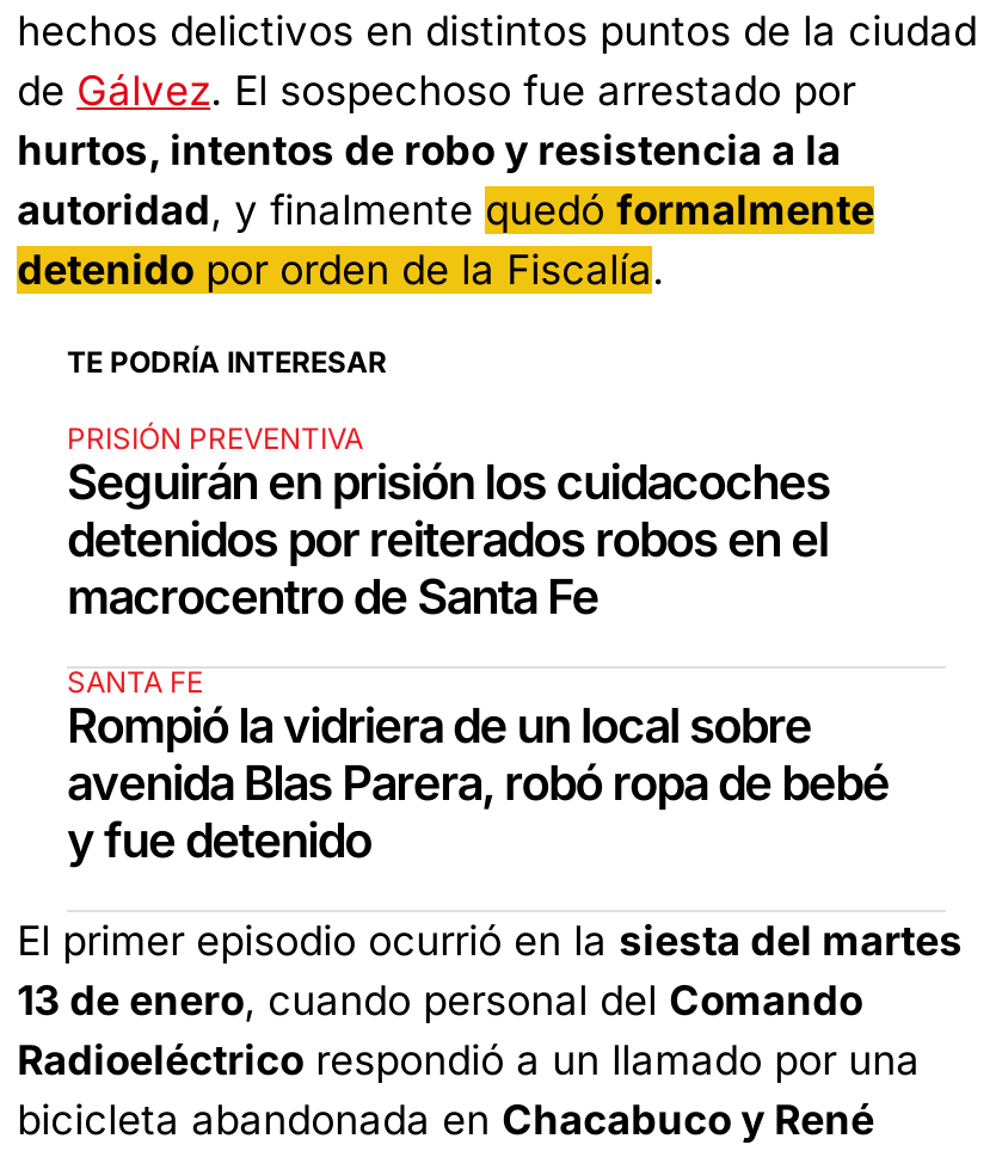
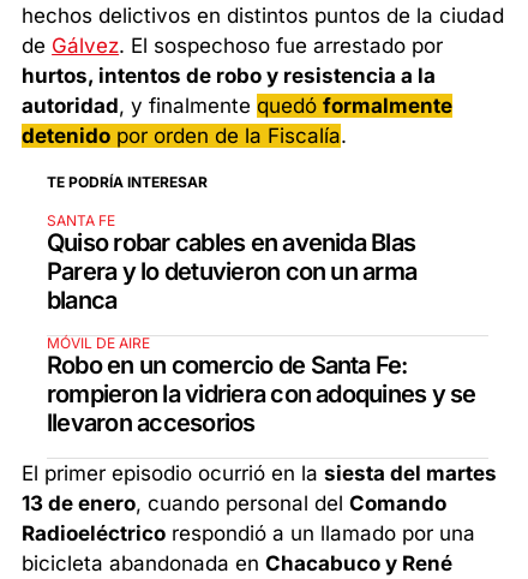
[67,421,830,627] PRISIÓN PREVENTIVA | Seguirán en prisión los cuidacoches | detenidos por reiterados robos en el | macrocentro de Santa Fe -> none
moved [67,665,203,701] -> [47,212,115,230]: SANTA FE
[67,698,889,870] Rompió la vidriera de un local sobre | avenida Blas Parera, robó ropa de bebé | y fue detenido -> [47,229,476,438] Quiso robar cables en avenida Blas | Parera y lo detuvieron con un arma | blanca | MÓVIL DE AIRE | Robo en un comercio de Santa Fe: | rompieron la vidriera con adoquines y se | llevaron accesorios

